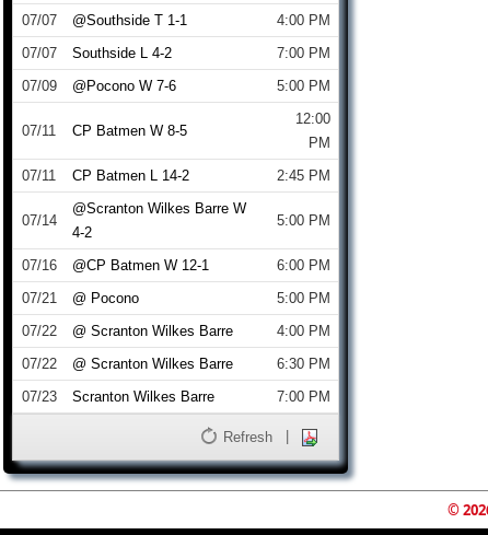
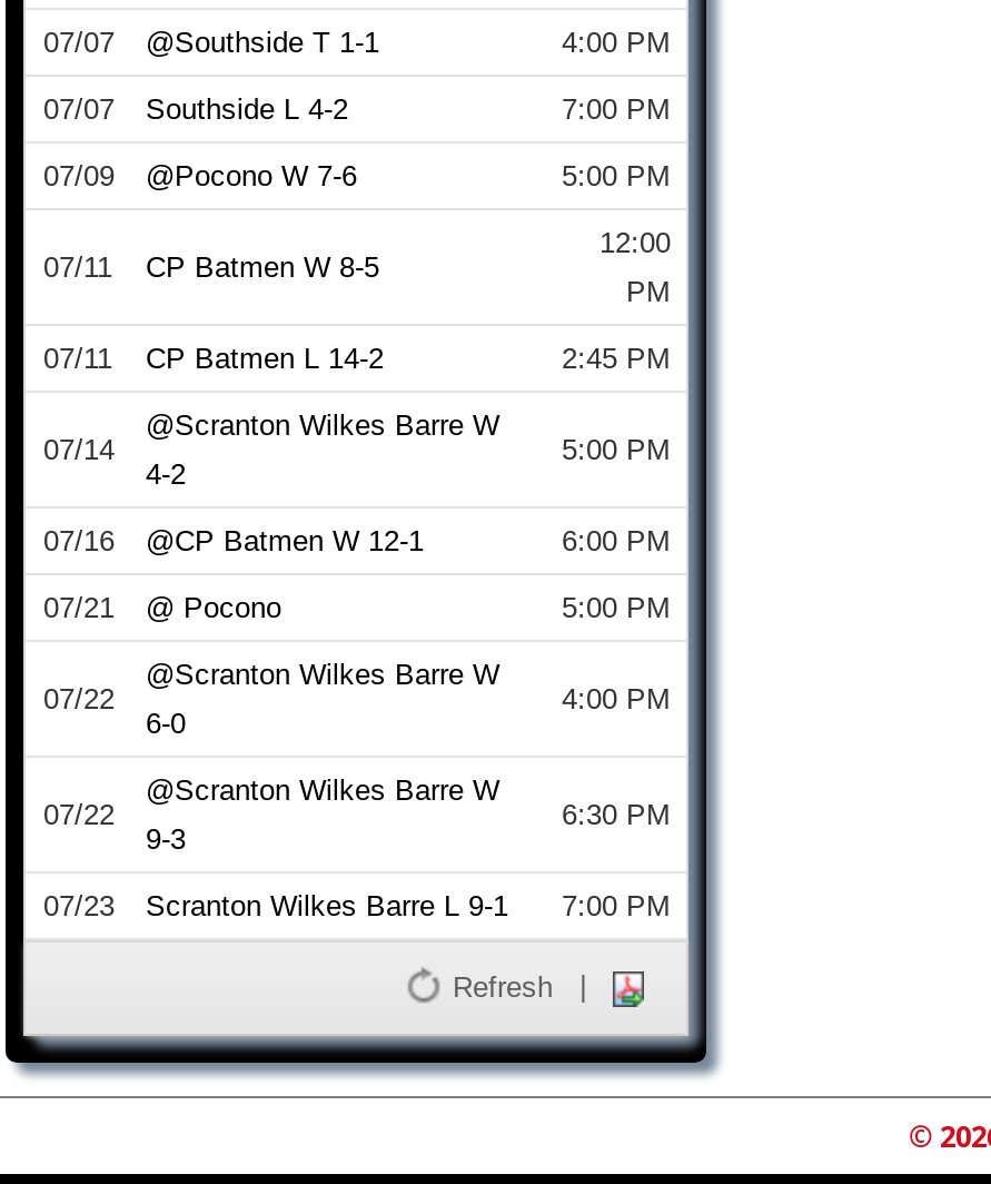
[72,323,233,339] @ Scranton Wilkes Barre -> [146,657,499,740] @Scranton Wilkes Barre W | 6-0
[72,355,233,372] @ Scranton Wilkes Barre -> [146,773,499,856] @Scranton Wilkes Barre W | 9-3
[72,388,214,405] Scranton Wilkes Barre -> [146,889,508,922] Scranton Wilkes Barre L 9-1

